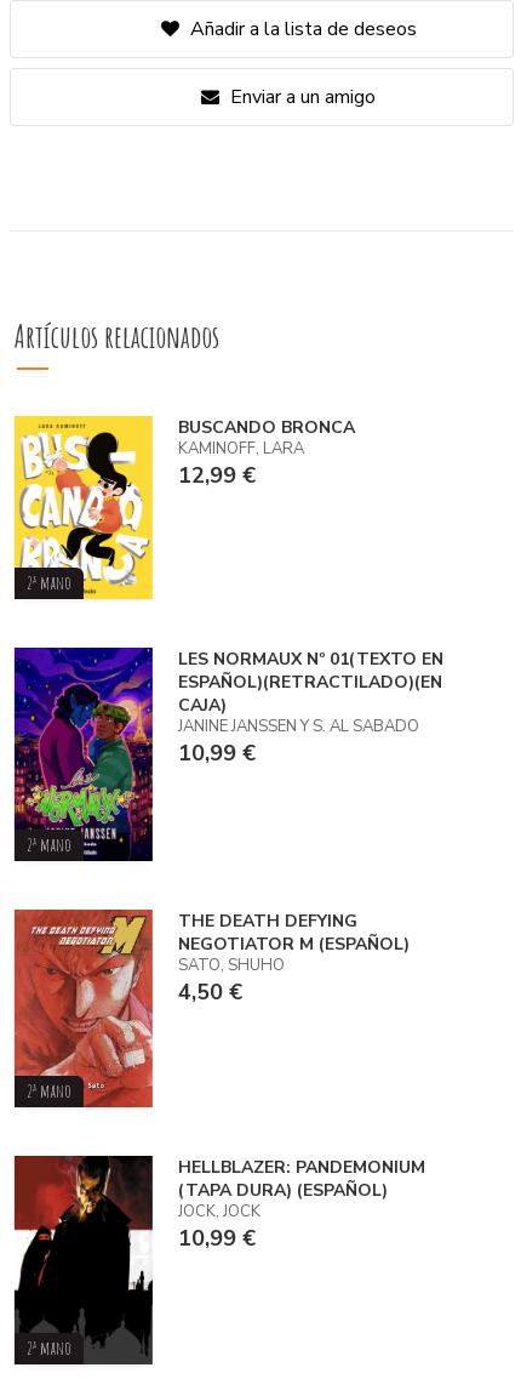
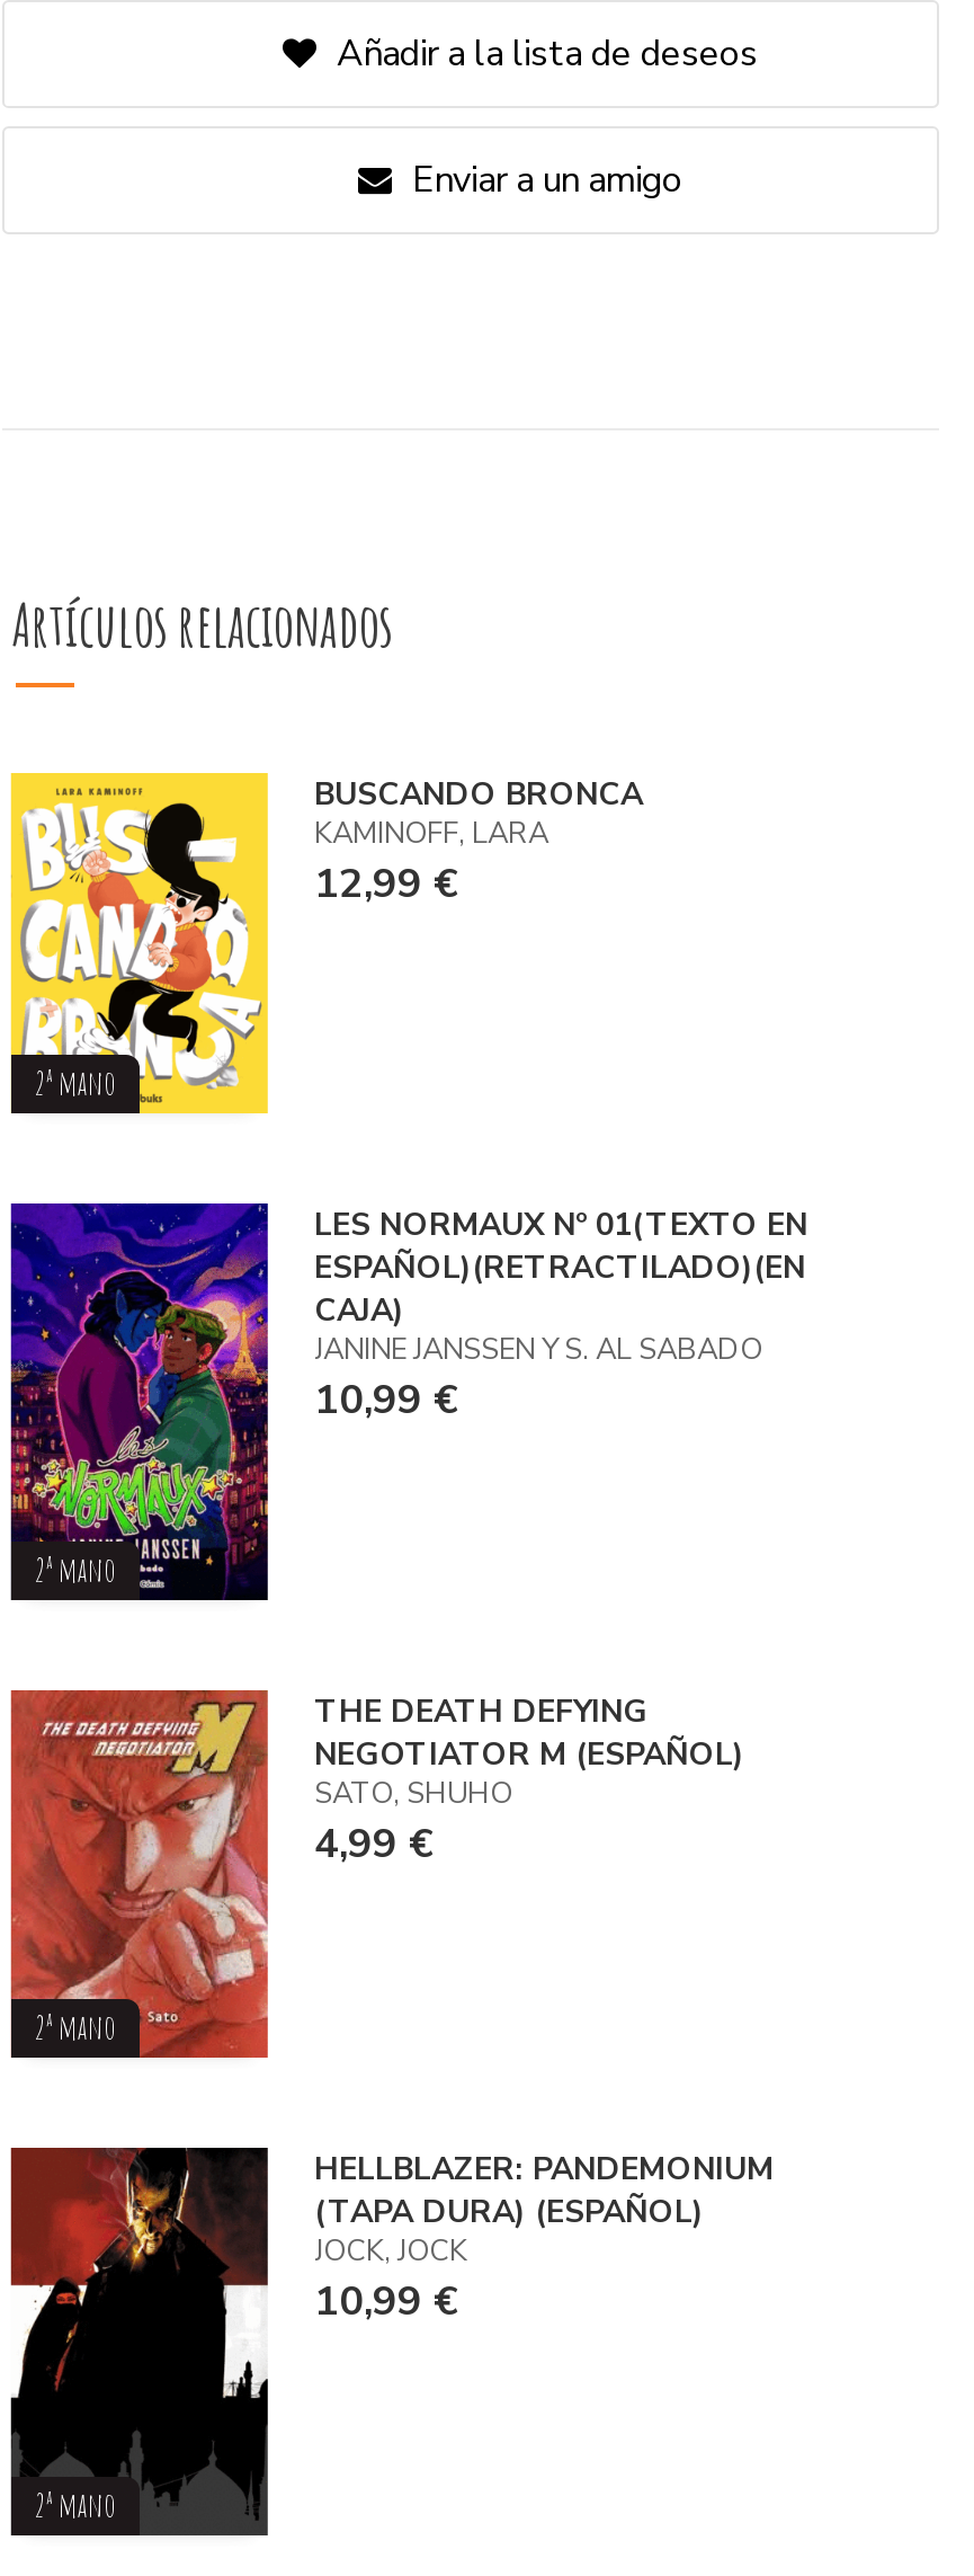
[178,977,242,1006] 4,50 € -> [314,1815,434,1869] 4,99 €

